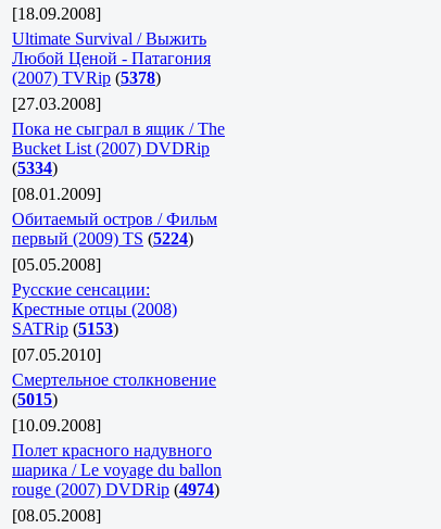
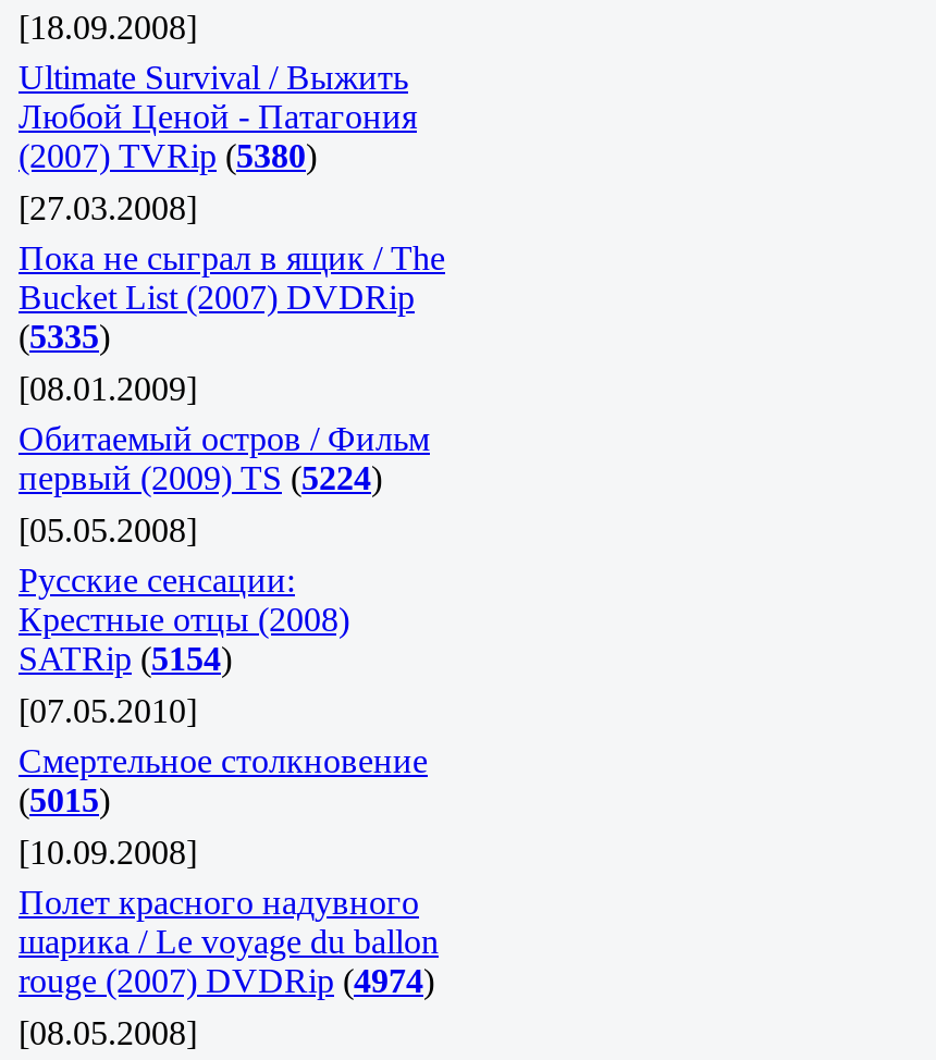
[12,68,161,87] (2007) TVRip (5378) -> [19,137,317,174] (2007) TVRip (5380)
[12,159,58,177] (5334) -> [19,318,110,355] (5335)
[12,319,118,338] SATRip (5153) -> [19,640,232,677] SATRip (5154)

